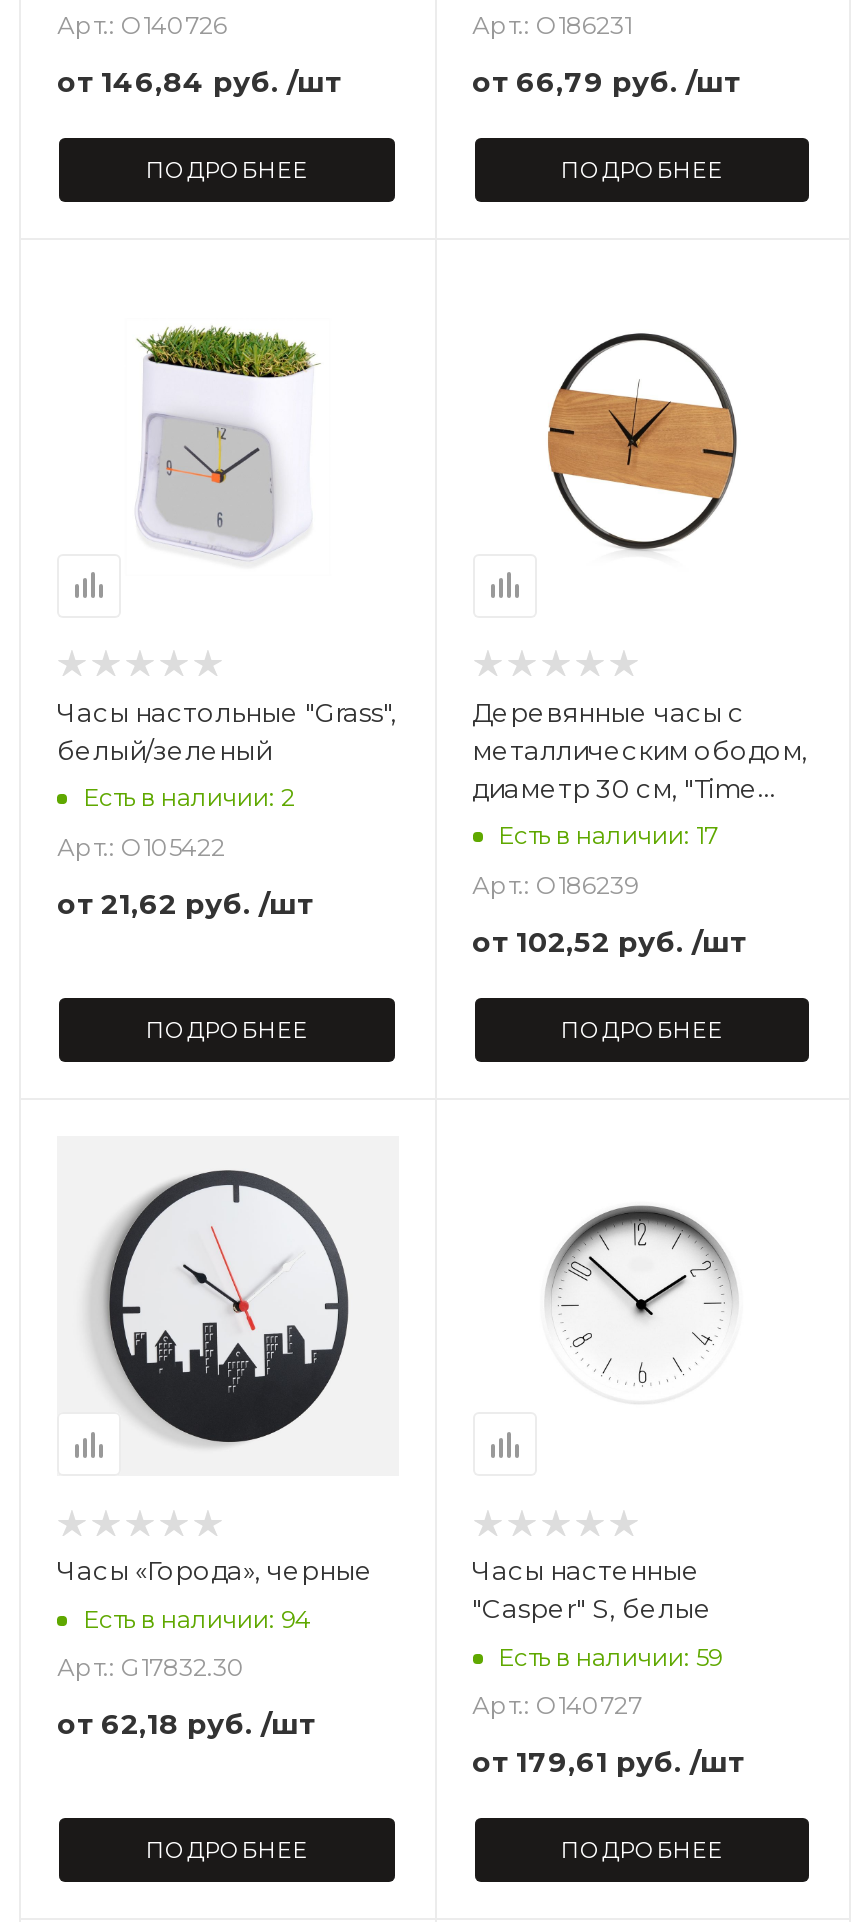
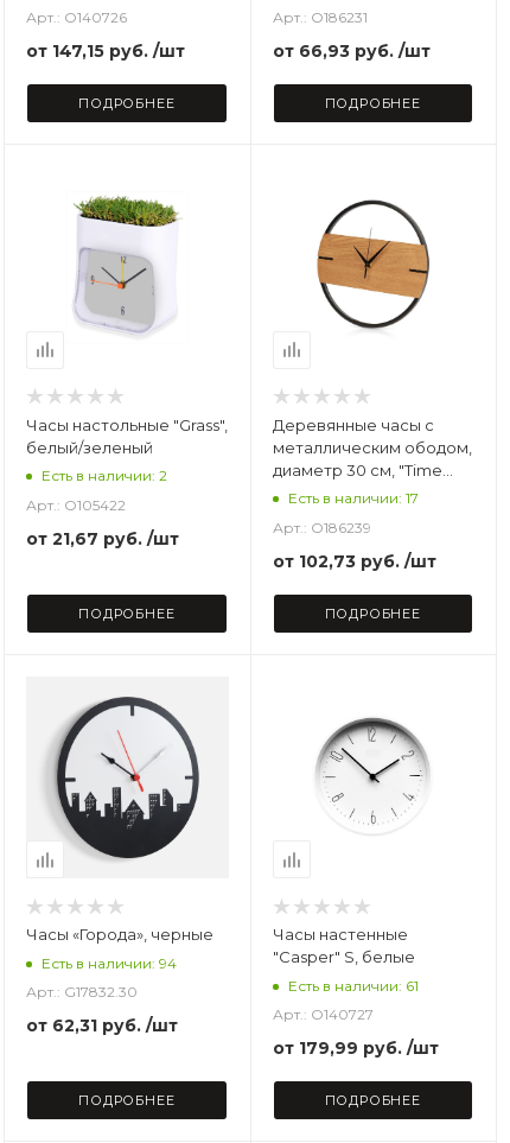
[57,64,341,100] от 146,84 руб. /шт -> [26,40,185,62] от 147,15 руб. /шт
[472,64,740,100] от 66,79 руб. /шт -> [272,40,430,62] от 66,93 руб. /шт
[57,885,313,921] от 21,62 руб. /шт -> [26,528,179,549] от 21,67 руб. /шт
[472,923,746,959] от 102,52 руб. /шт -> [272,550,436,571] от 102,73 руб. /шт
[498,1641,722,1671] Есть в наличии: 59 -> [288,976,418,994] Есть в наличии: 61
[57,1706,315,1742] от 62,18 руб. /шт -> [26,1015,178,1036] от 62,31 руб. /шт
[472,1744,744,1780] от 179,61 руб. /шт -> [272,1037,438,1059] от 179,99 руб. /шт

